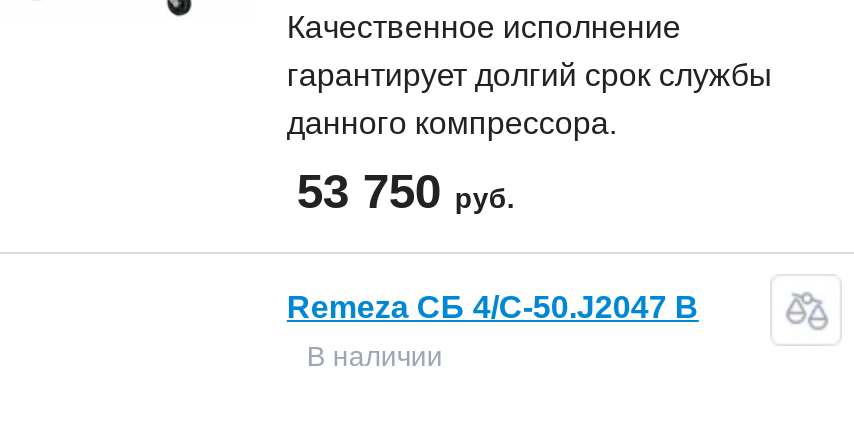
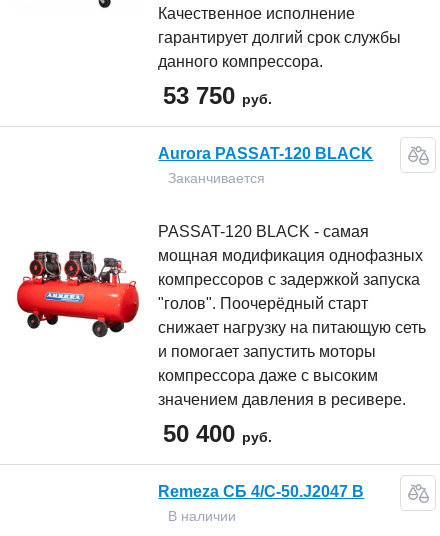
none -> [16,145,426,447] [image] | Aurora PASSAT-120 BLACK | Заканчивается | PASSAT-120 BLACK - самая | мощная модификация однофазных | компрессоров с задержкой запуска | "голов". Поочерёдный старт | снижает нагрузку на питающую сеть | и помогает запустить моторы | компрессора даже с высоким | значением давления в ресивере. | 50 400 руб.

